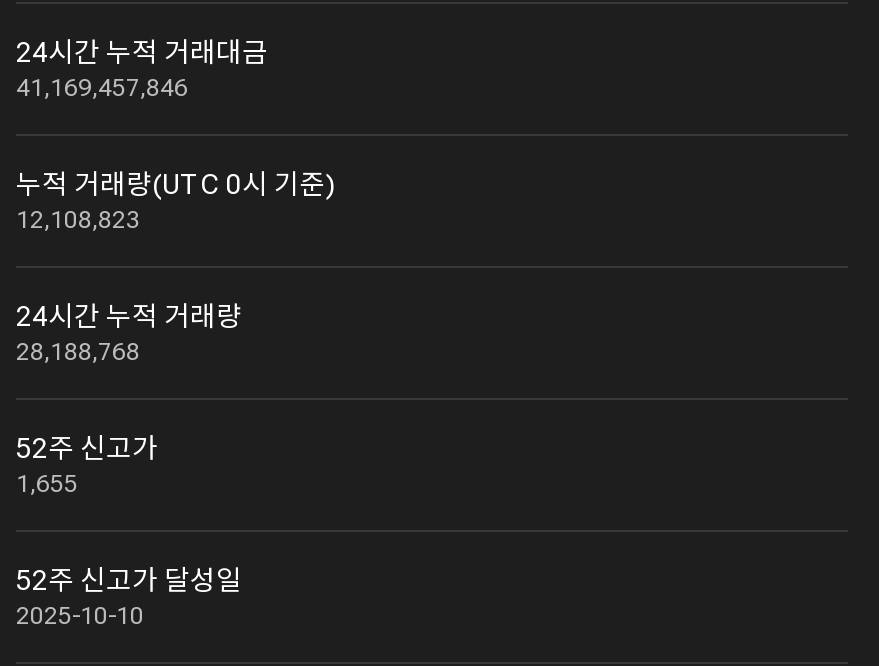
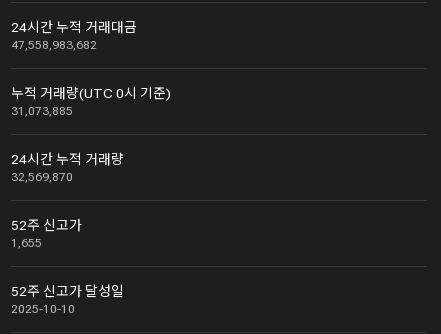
[16,74,188,102] 41,169,457,846 -> [11,38,97,52] 47,558,983,682
[16,206,140,234] 12,108,823 -> [11,104,73,118] 31,073,885
[16,338,140,366] 28,188,768 -> [11,170,73,184] 32,569,870

